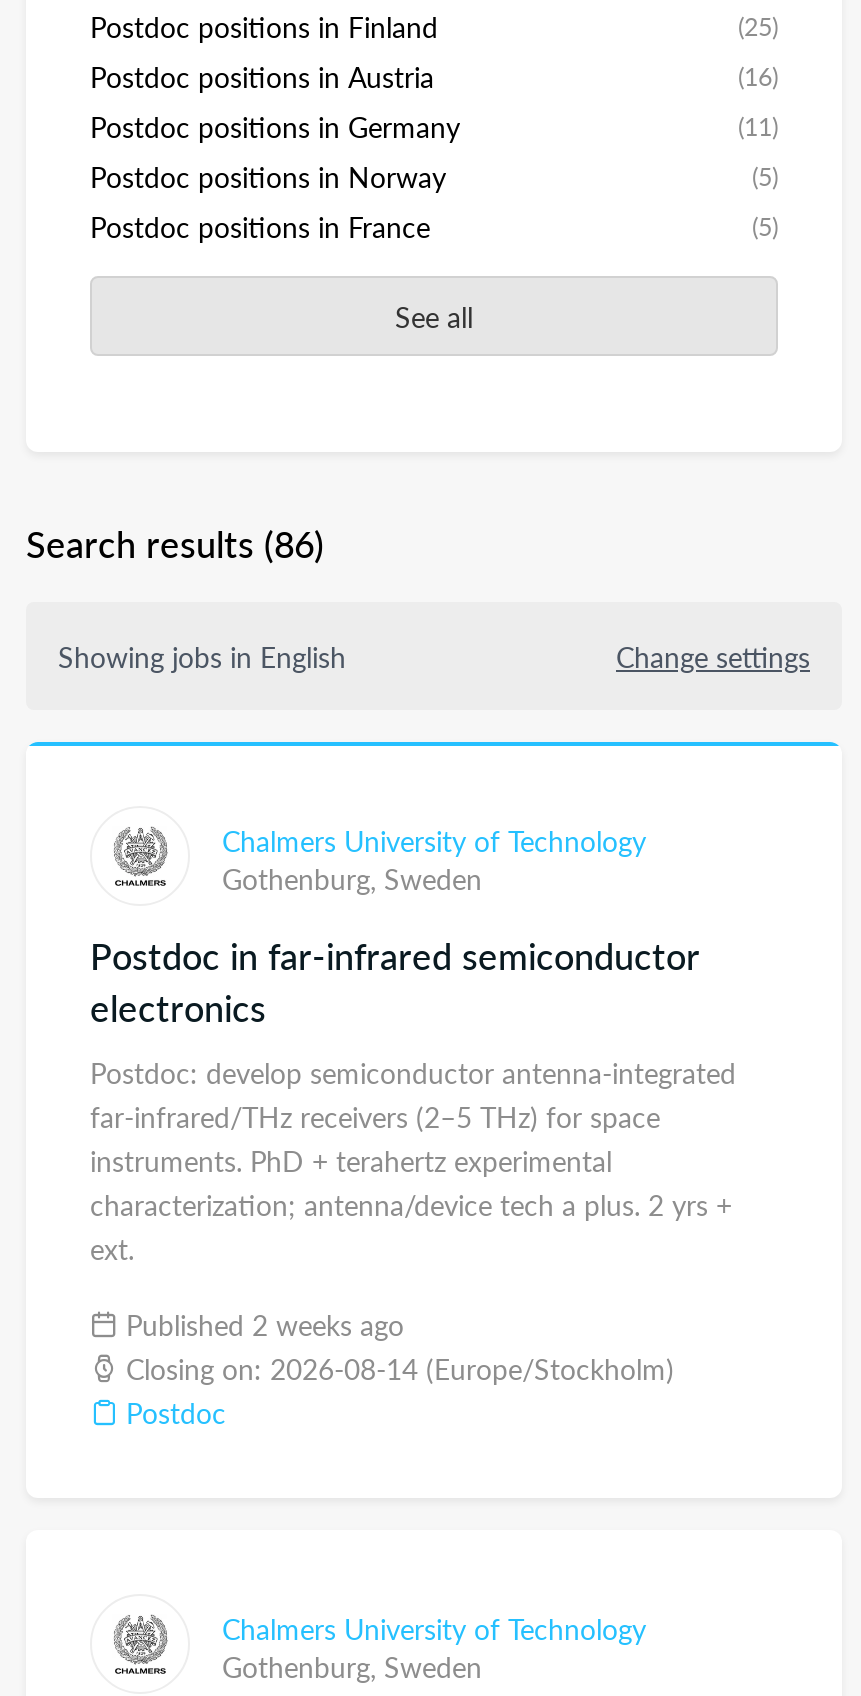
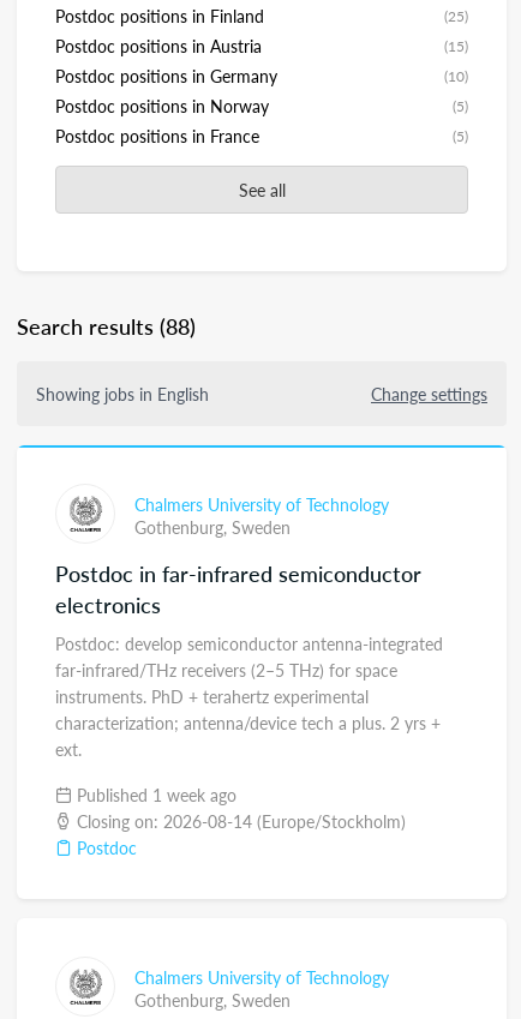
[738,58,778,94] (16) -> [444,35,468,56] (15)
[738,108,778,144] (11) -> [444,65,468,86] (10)
[26,518,324,568] Search results (86) -> [17,311,196,341] Search results (88)
[118,1304,404,1344] Published 2 weeks ago -> [72,783,236,807] Published 1 week ago

